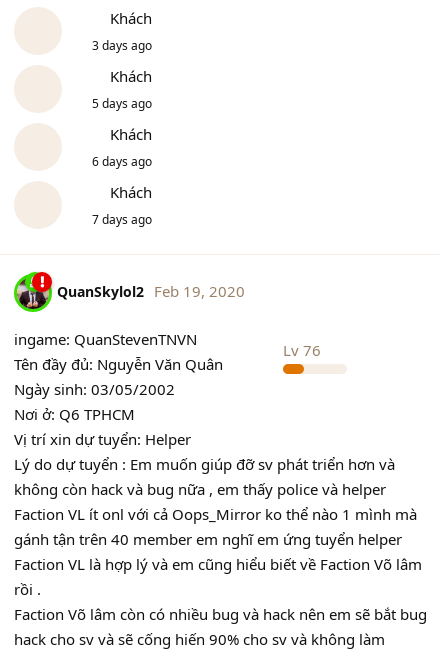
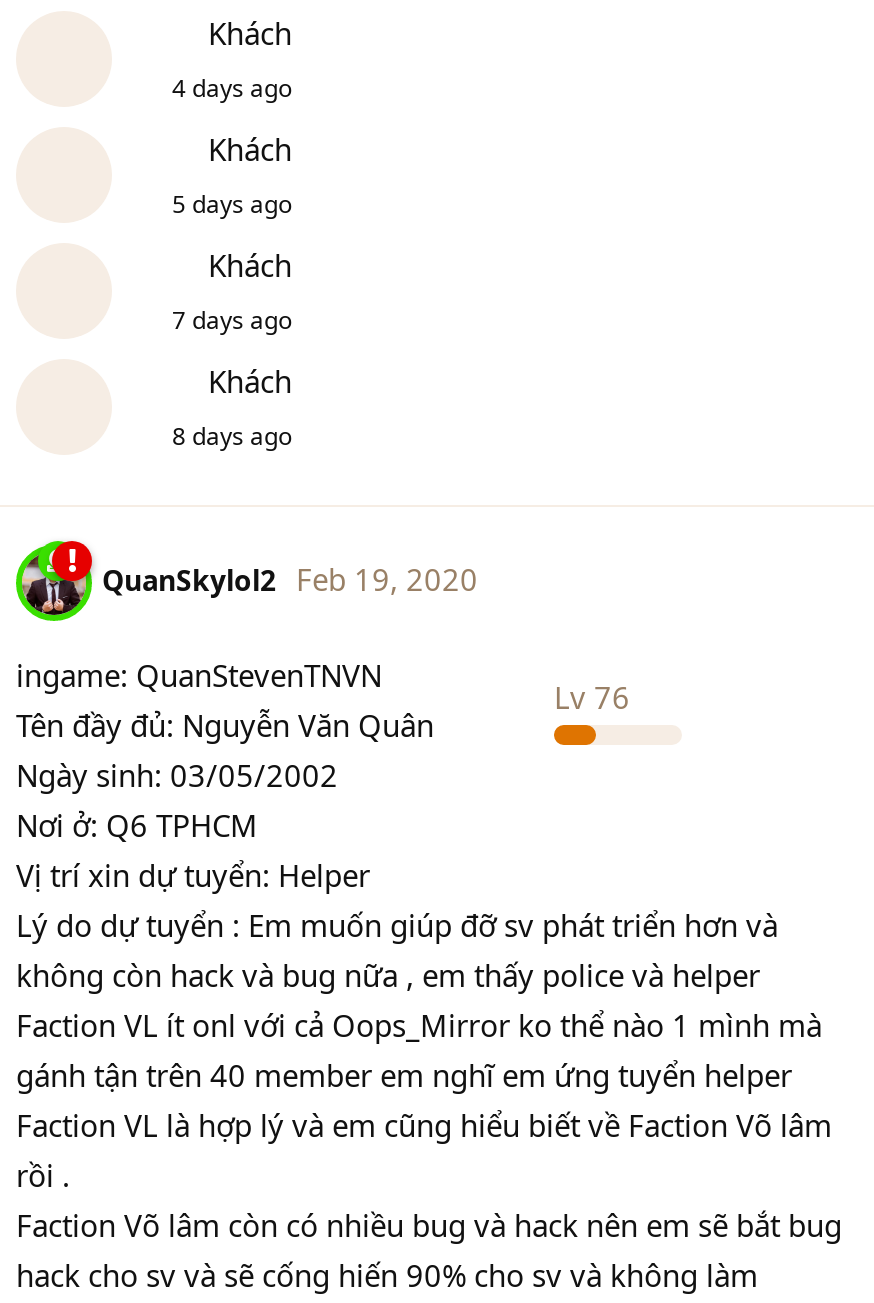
[92,37,152,54] 3 days ago -> [172,71,292,105] 4 days ago
[92,153,152,170] 6 days ago -> [172,303,292,337] 7 days ago
[92,211,152,228] 7 days ago -> [172,419,292,453] 8 days ago

